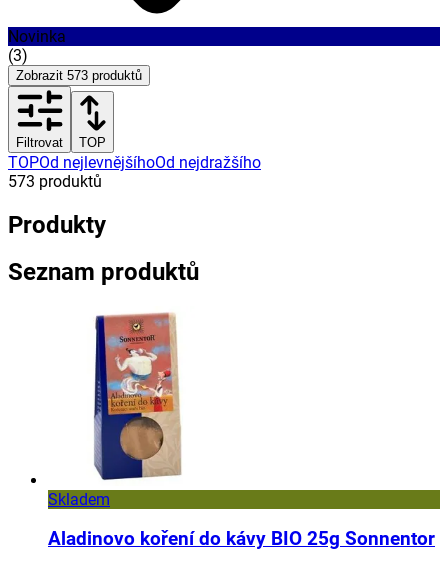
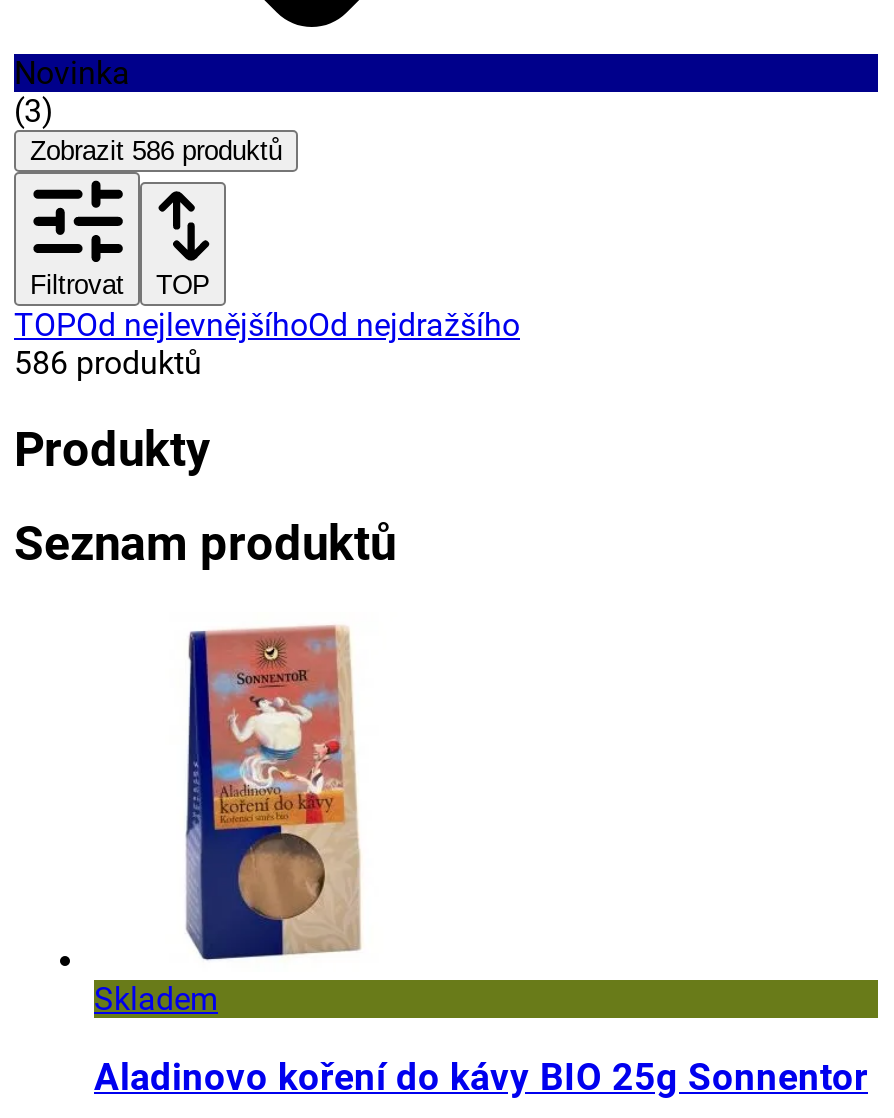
[16,68,142,83] Zobrazit 573 produktů -> [30,136,282,166] Zobrazit 586 produktů
[8,172,102,191] 573 produktů -> [14,343,202,381] 586 produktů

